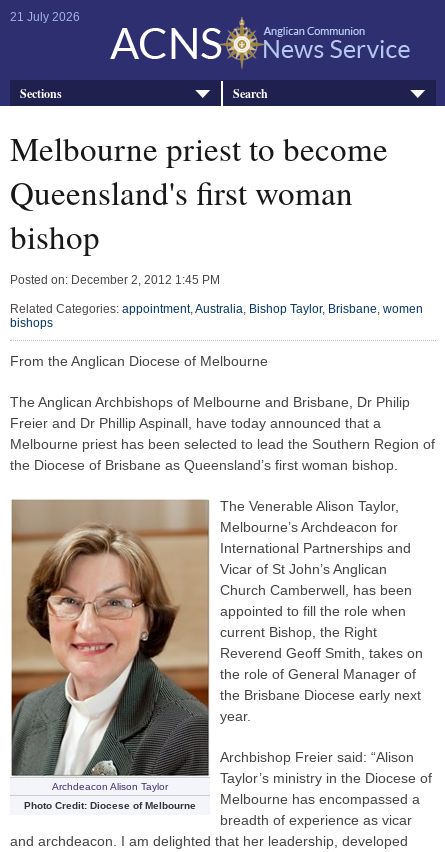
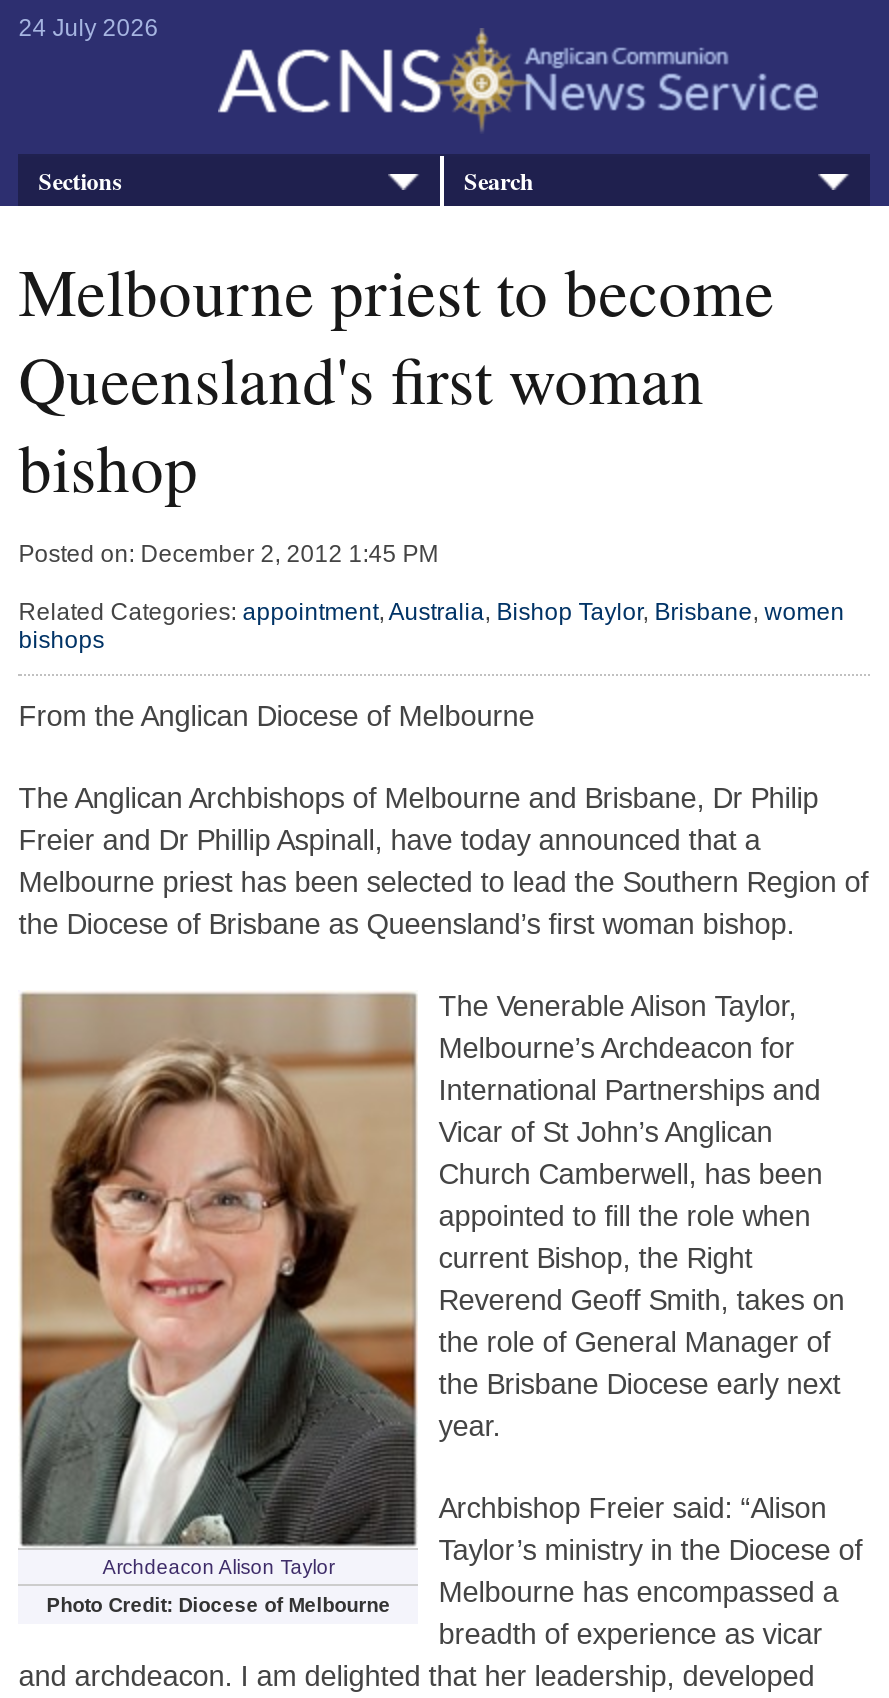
[10,10,80,24] 21 July 2026 -> [18,14,158,42] 24 July 2026

